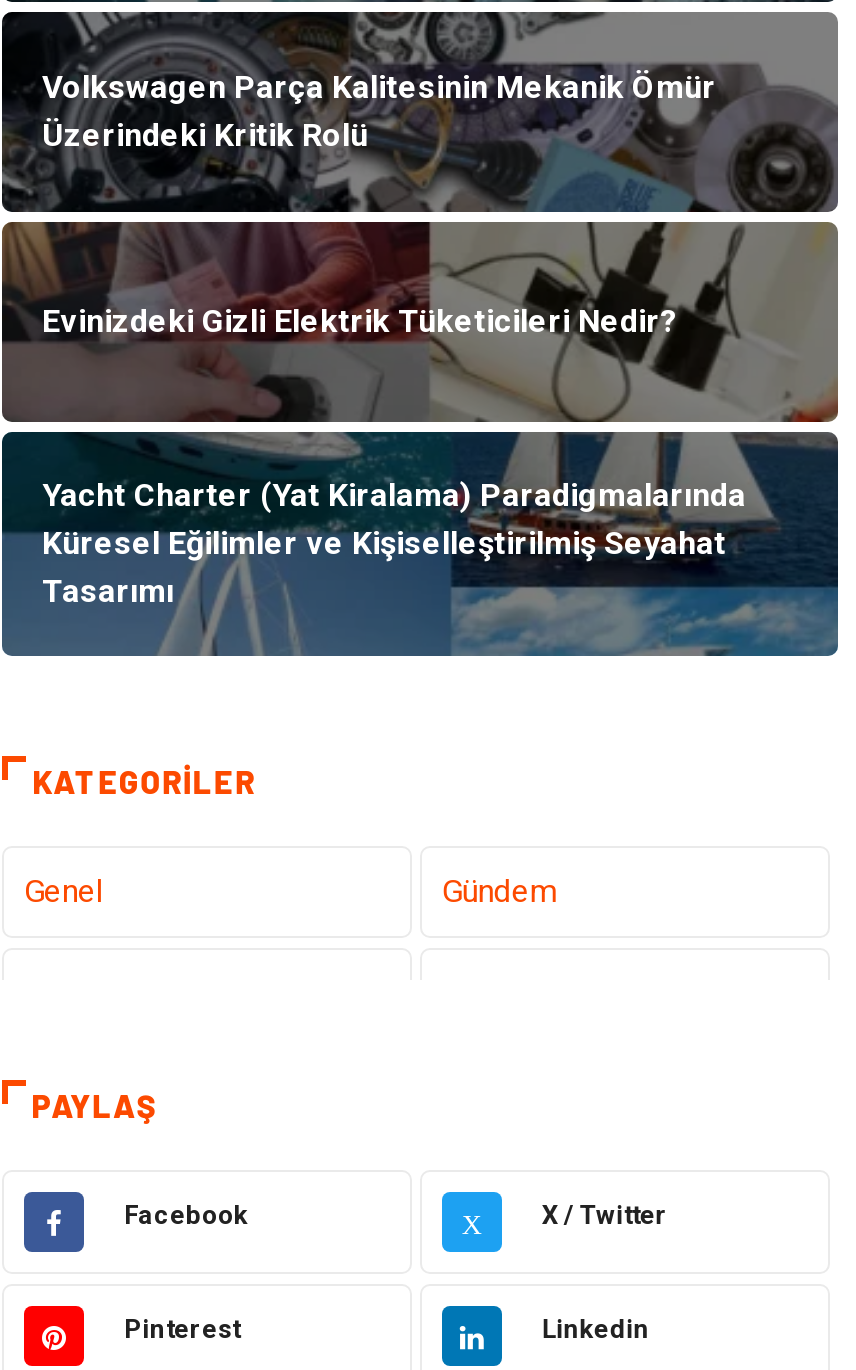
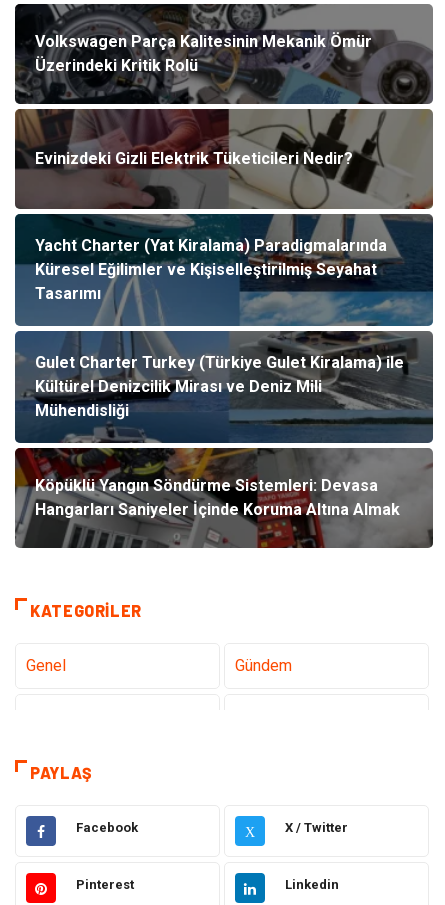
none -> [14,330,434,549] [image] | Gulet Charter Turkey (Türkiye Gulet Kiralama) ile | Kültürel Denizcilik Mirası ve Deniz Mili | Mühendisliği
none -> [35,476,400,519] Köpüklü Yangın Söndürme Sistemleri: Devasa | Hangarları Saniyeler İçinde Koruma Altına Almak

